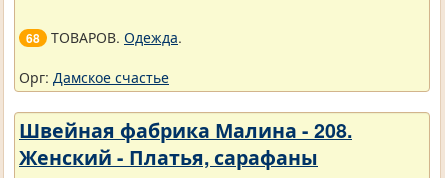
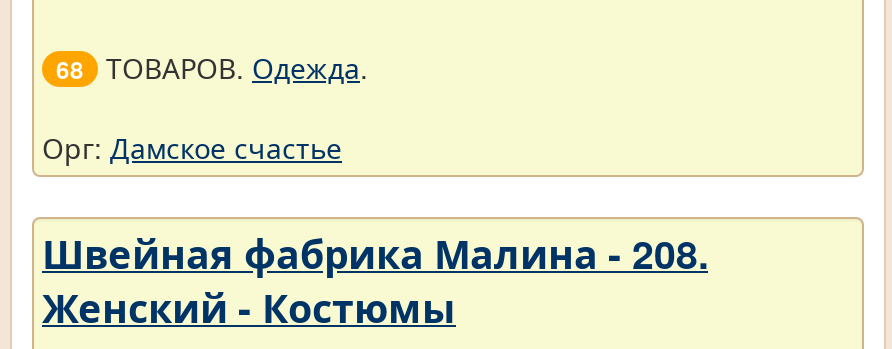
[19,143,318,171] Женский - Платья, сарафаны -> [42,280,456,336] Женский - Костюмы

